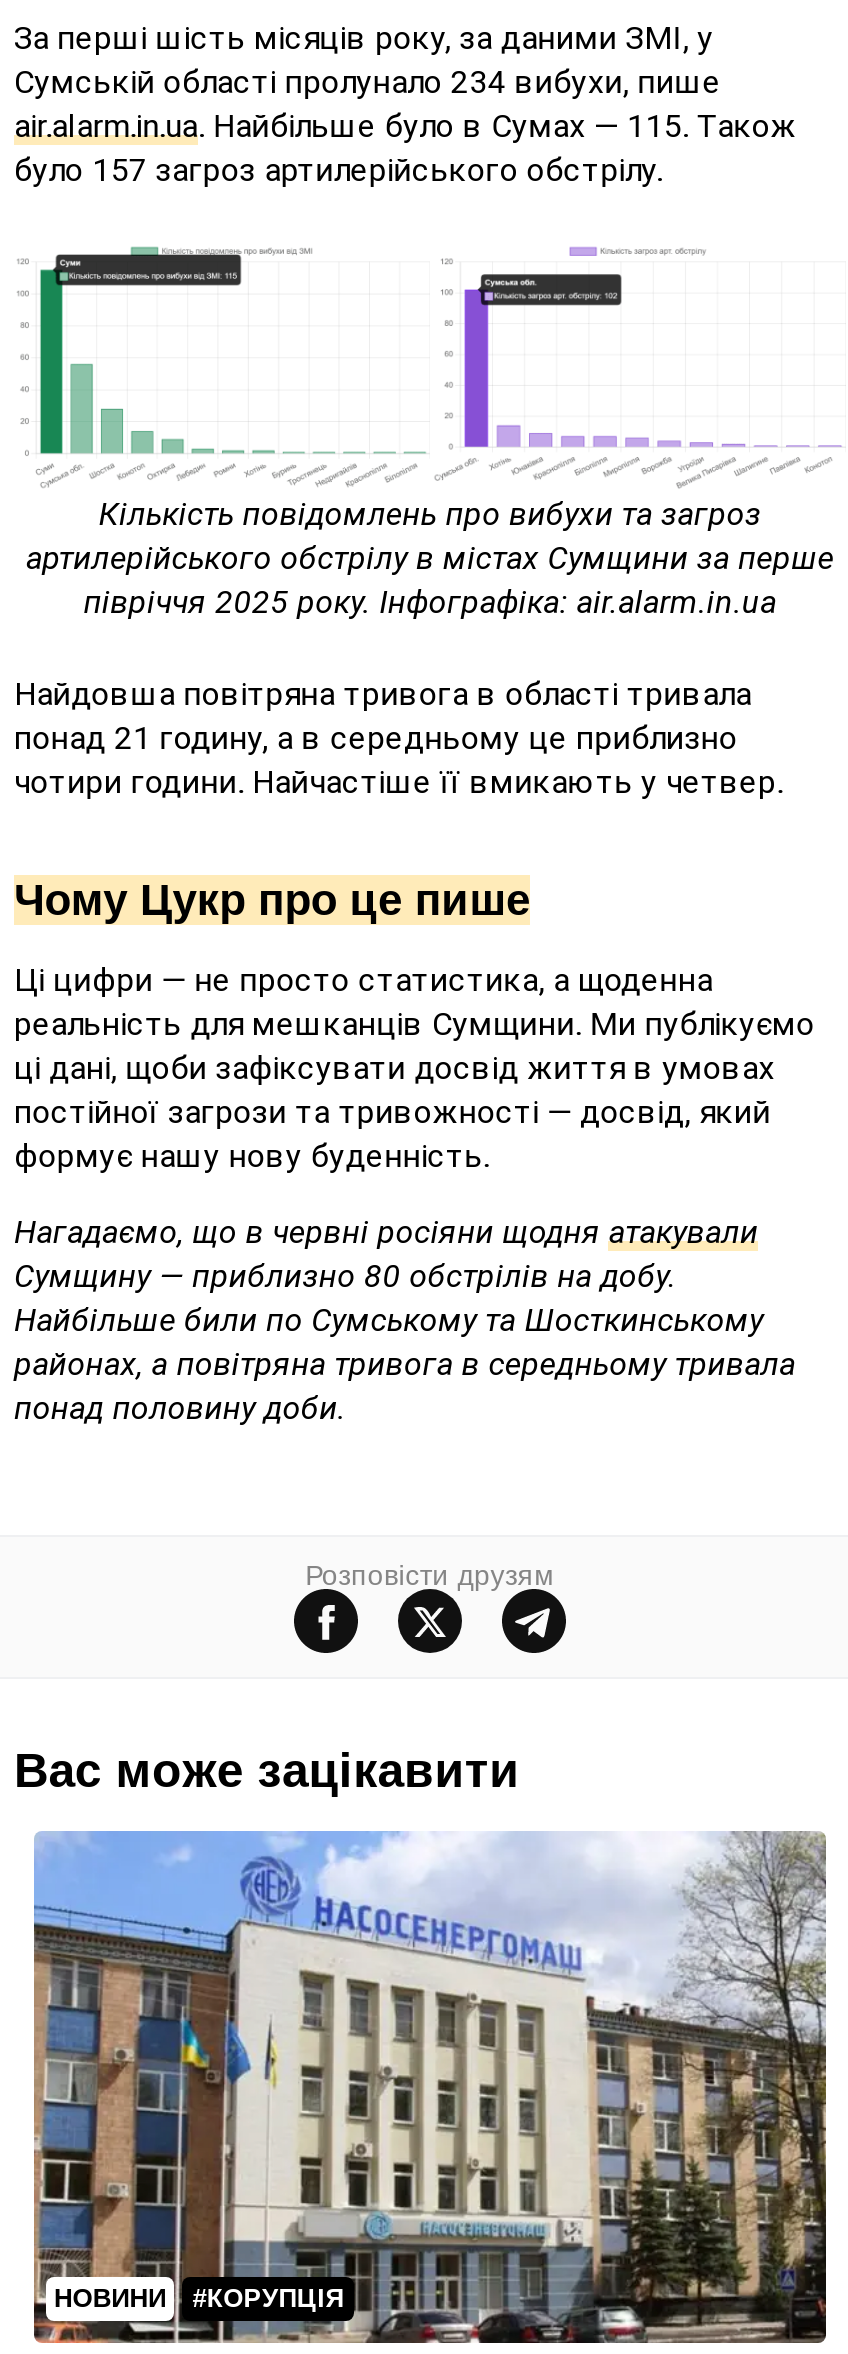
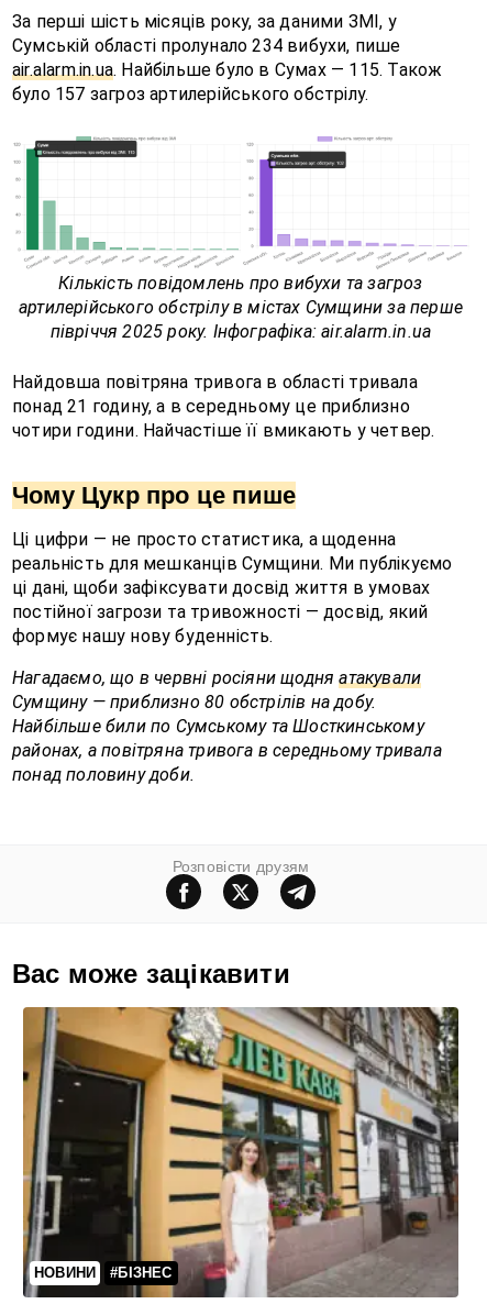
[32,1829,828,2345] [image] | #КОРУПЦІЯ -> [22,1006,460,1299] [image] | #БІЗНЕС

